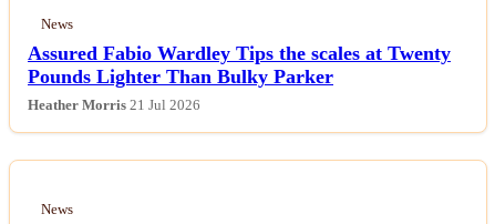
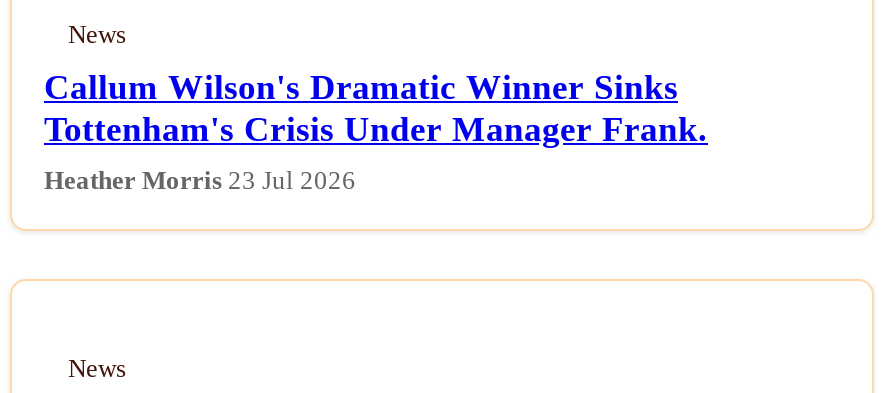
[28,43,451,114] Assured Fabio Wardley Tips the scales at Twenty | Pounds Lighter Than Bulky Parker | Heather Morris 21 Jul 2026 -> [44,68,708,196] Callum Wilson's Dramatic Winner Sinks | Tottenham's Crisis Under Manager Frank. | Heather Morris 23 Jul 2026

